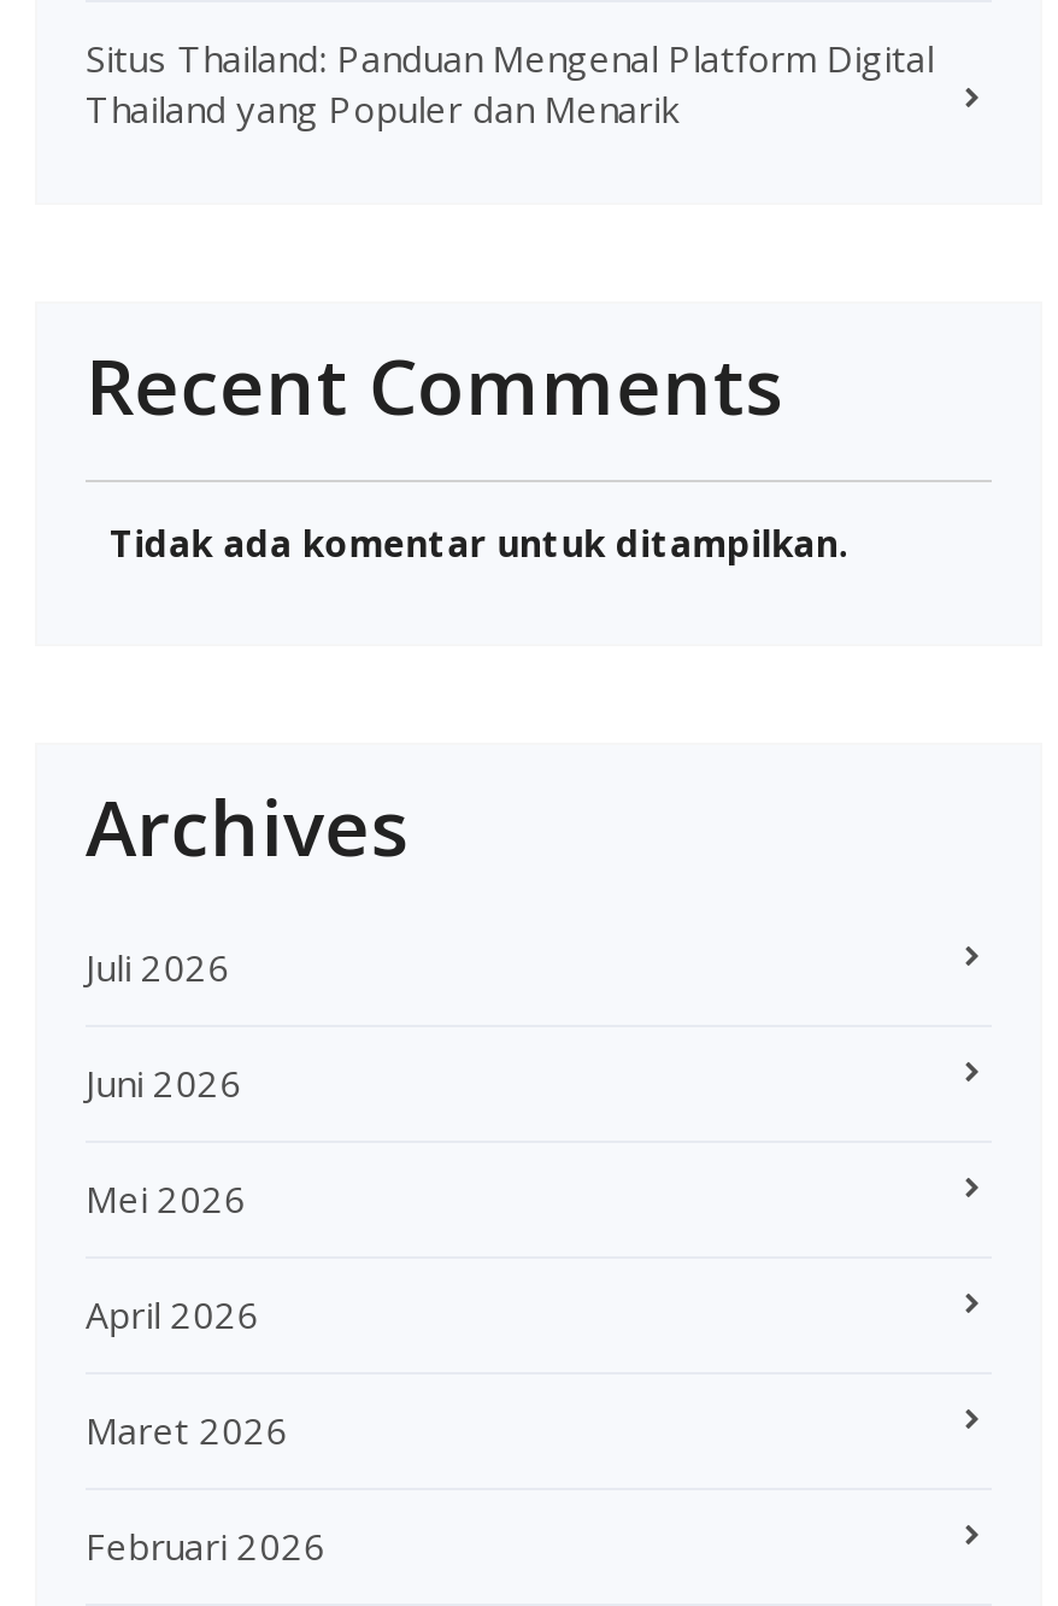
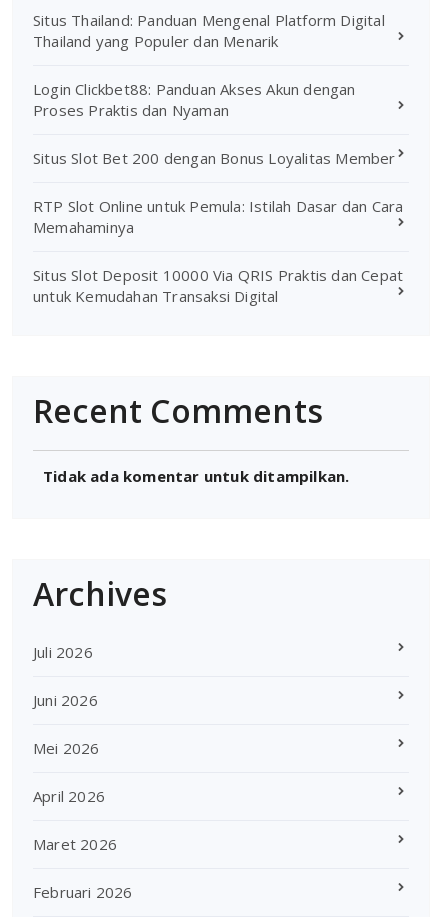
none -> [33,79,403,306] Login Clickbet88: Panduan Akses Akun dengan | Proses Praktis dan Nyaman | Situs Slot Bet 200 dengan Bonus Loyalitas Member | RTP Slot Online untuk Pemula: Istilah Dasar dan Cara | Memahaminya | Situs Slot Deposit 10000 Via QRIS Praktis dan Cepat | untuk Kemudahan Transaksi Digital

